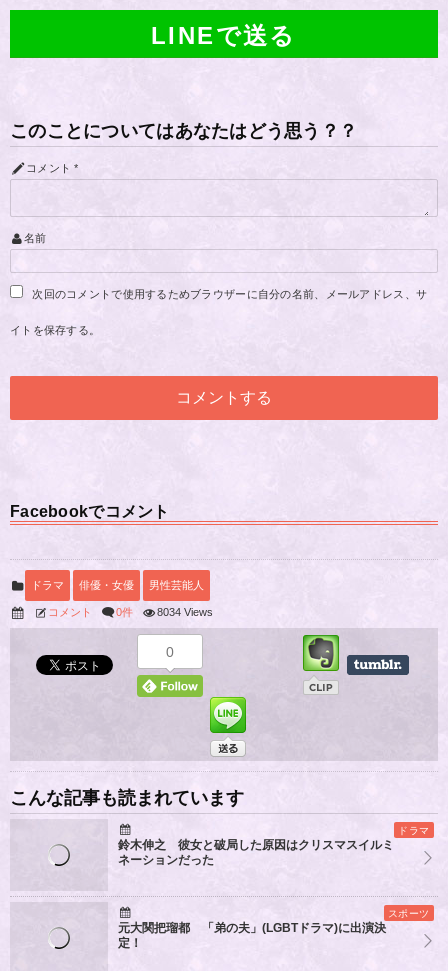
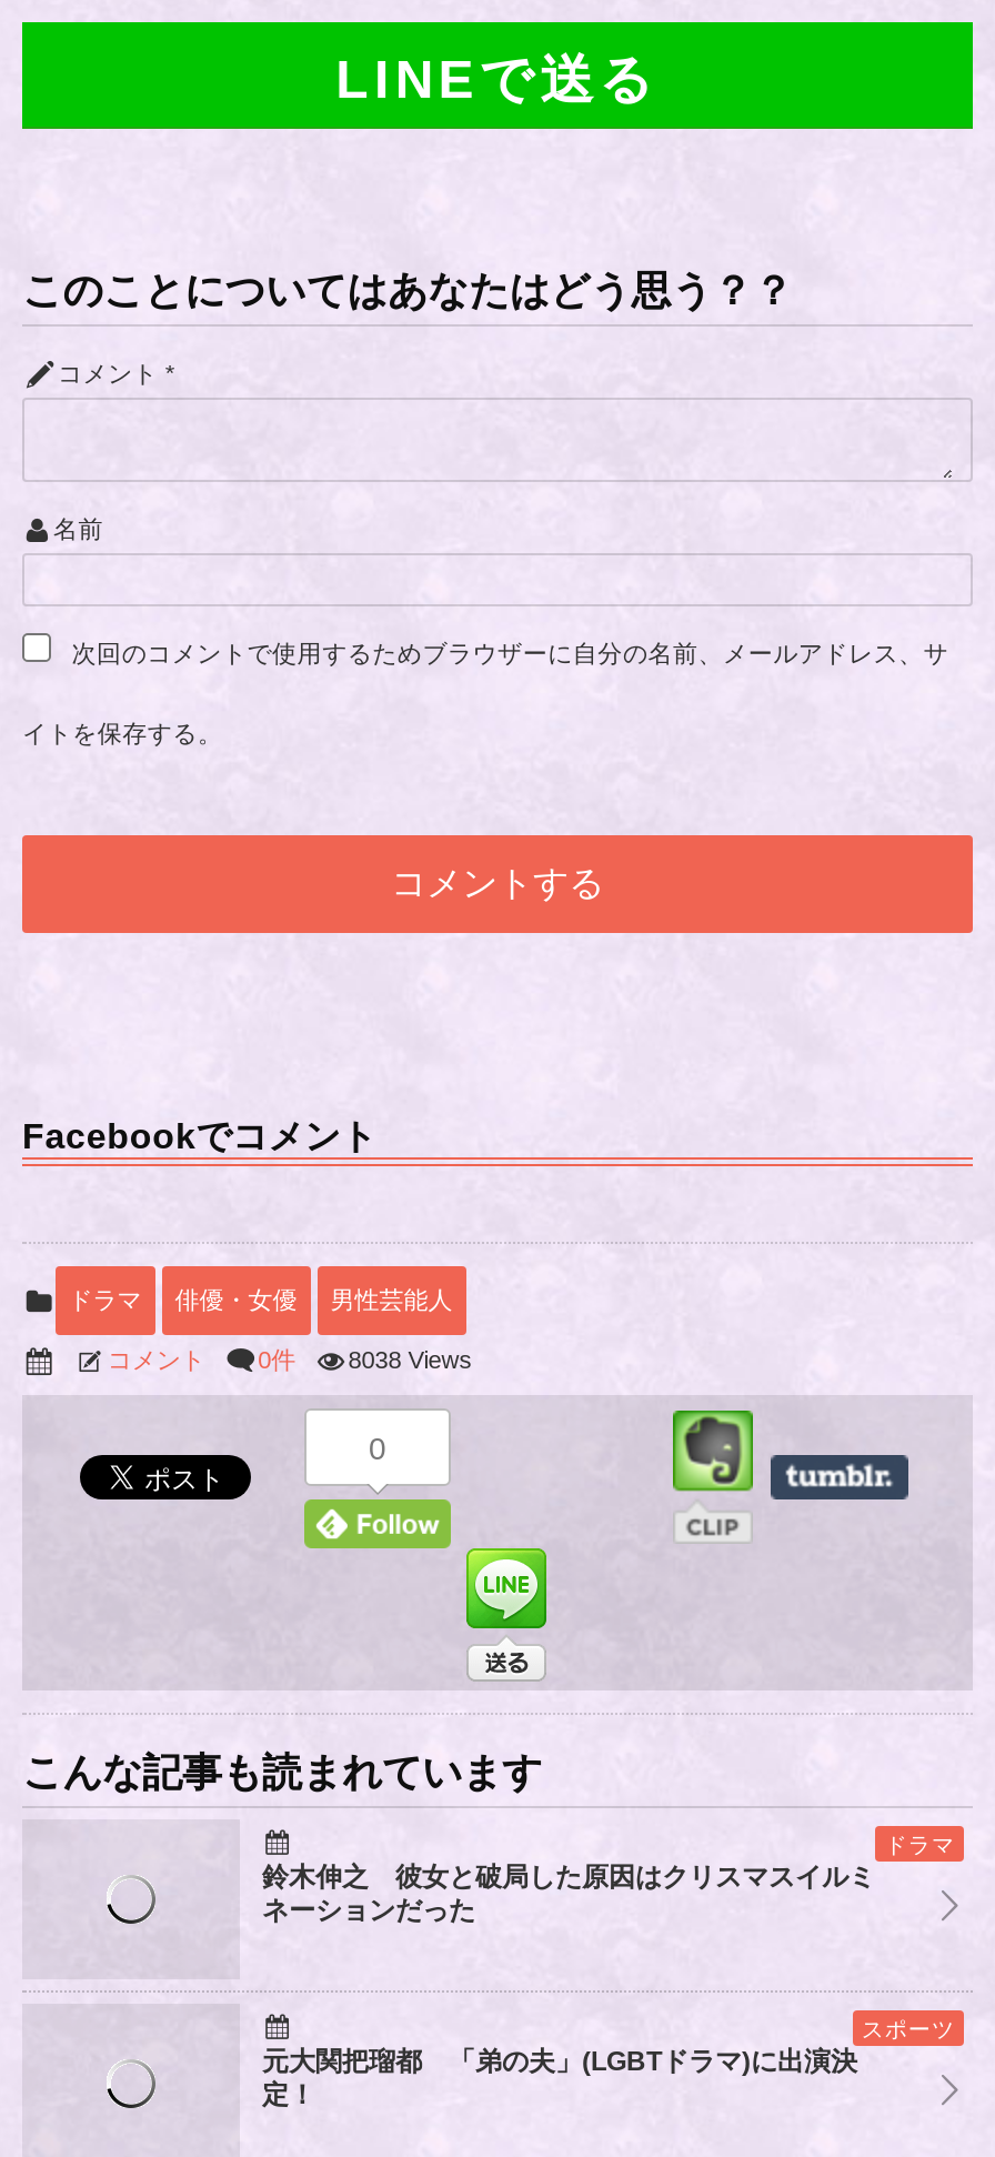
[48,606,213,618] コメント 0件 8034 Views -> [107,1346,473,1373] コメント 0件 8038 Views

